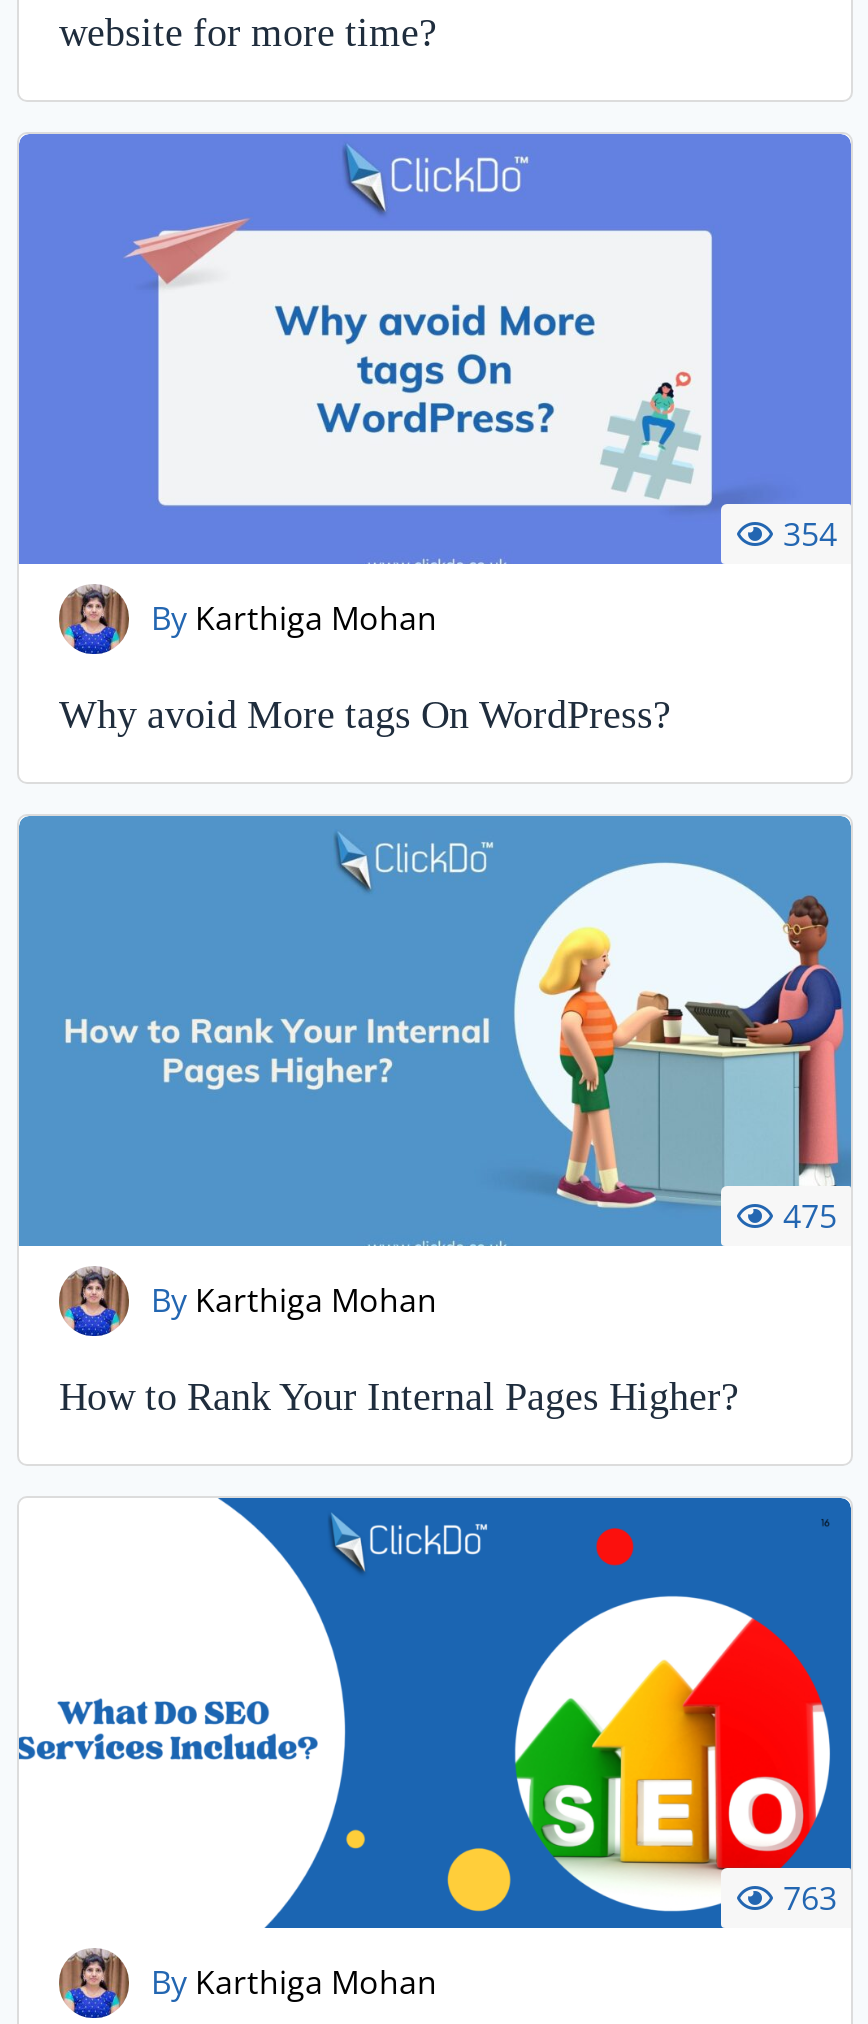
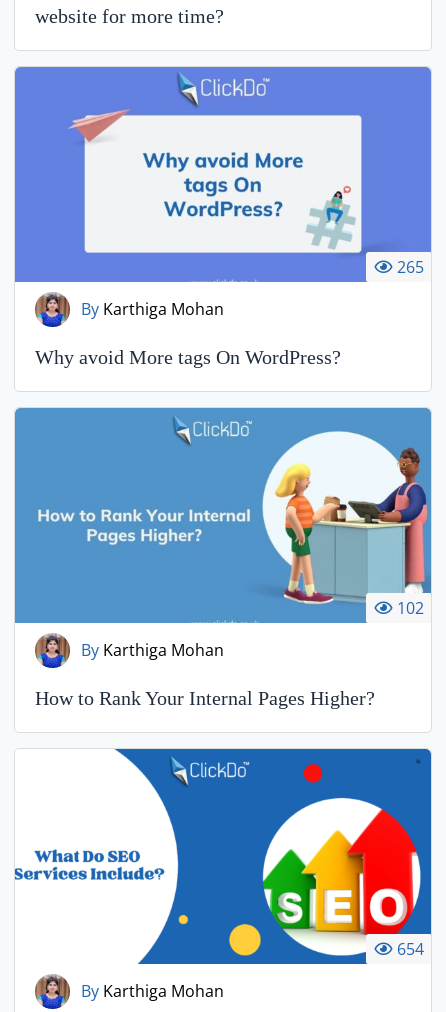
[775,511,837,555] 354 -> [393,256,424,278] 265
[775,1193,837,1237] 475 -> [393,597,424,619] 102
[775,1875,837,1919] 763 -> [393,938,424,960] 654

